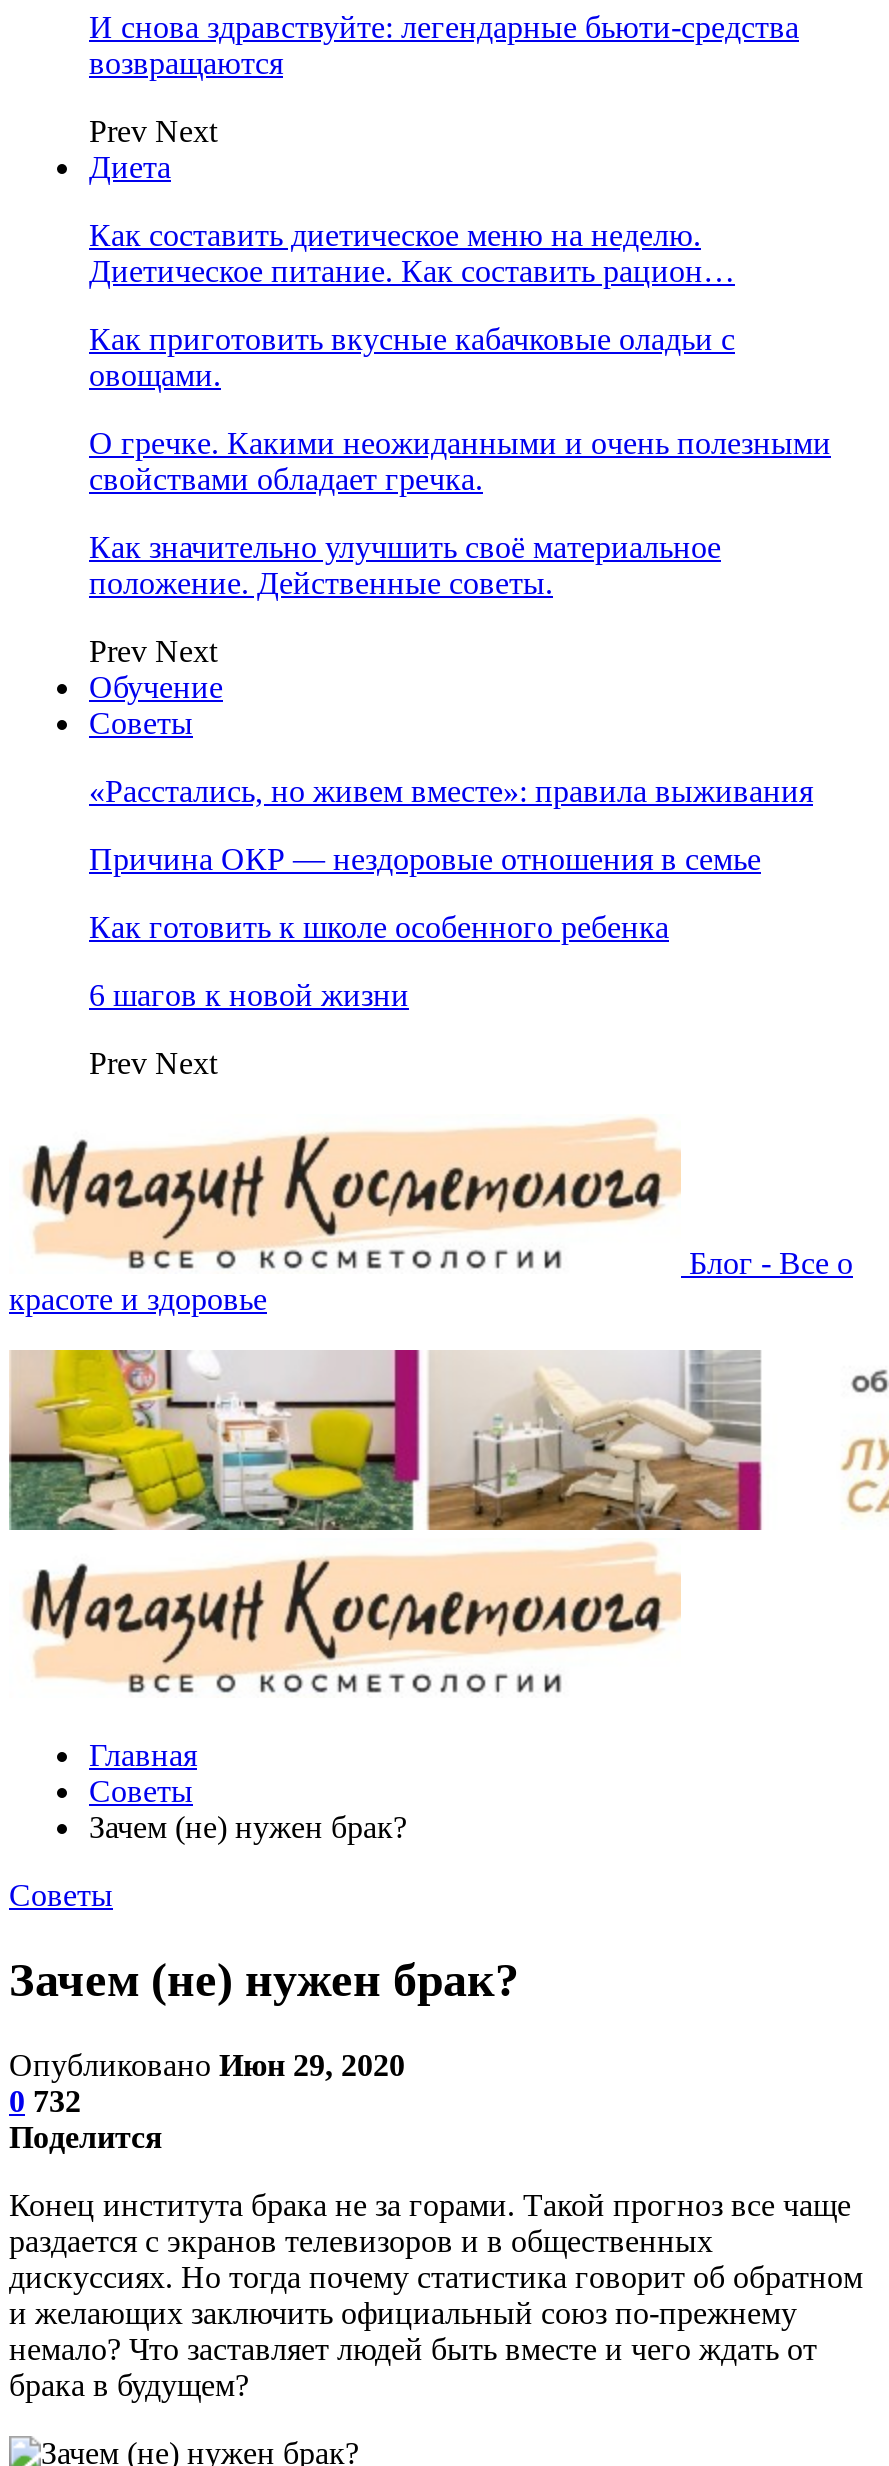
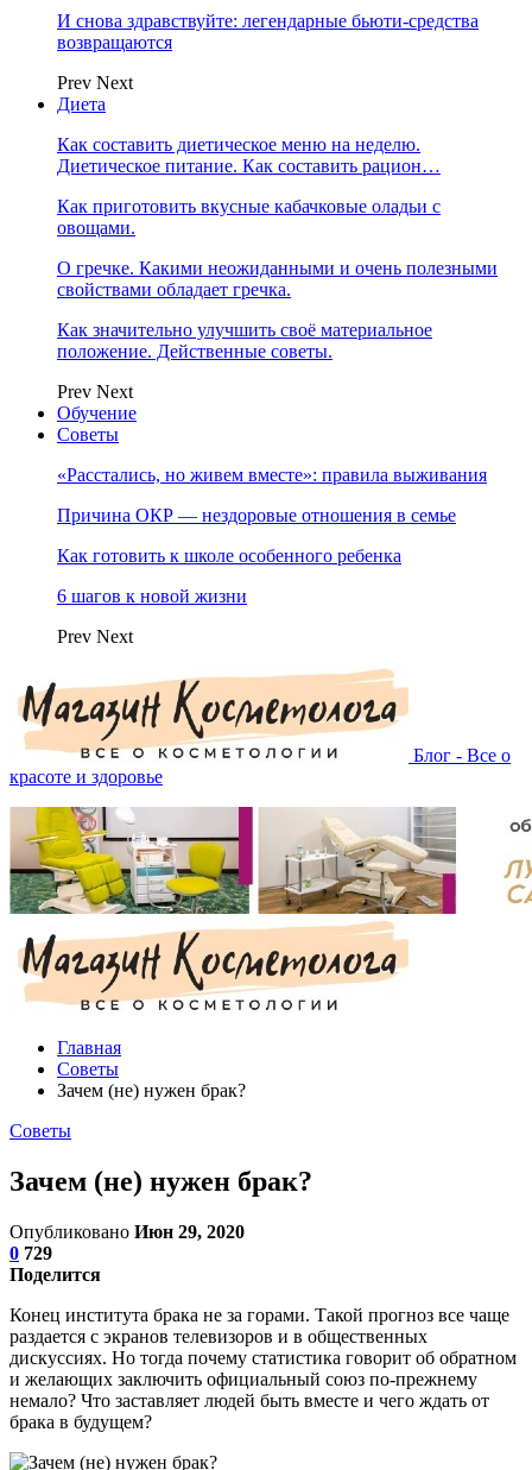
[9,2084,81,2118] 0 732 -> [9,1243,52,1263] 0 729

